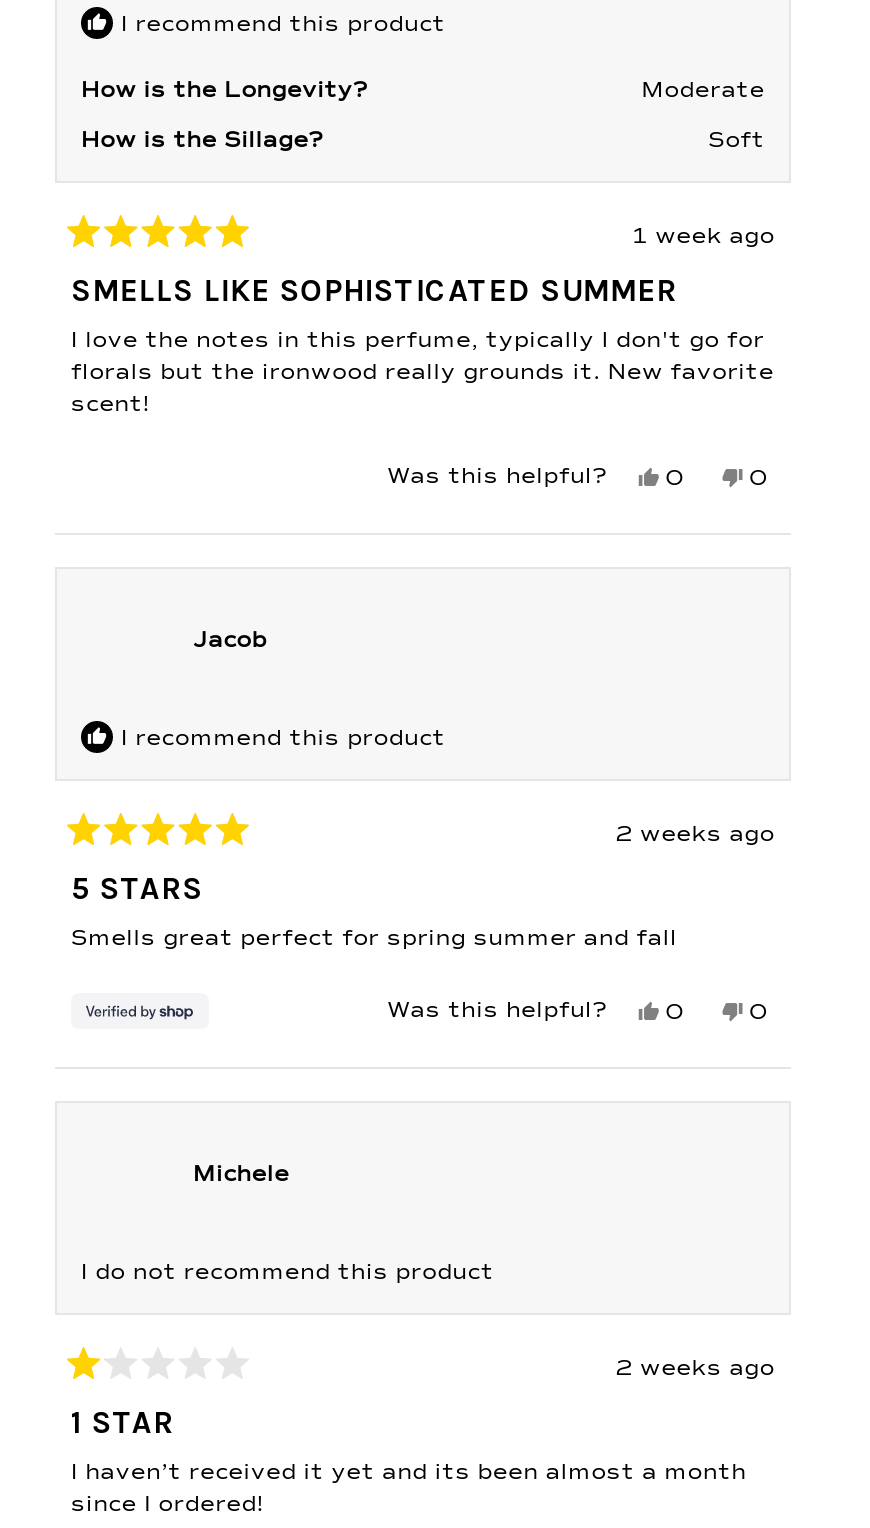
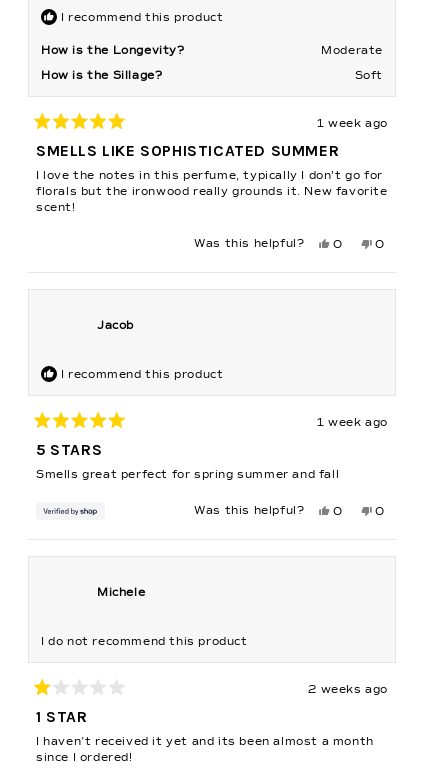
[616,822,775,844] 2 weeks ago -> [317,417,388,428] 1 week ago

